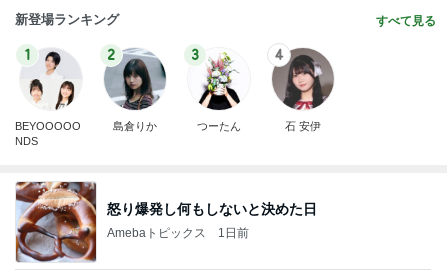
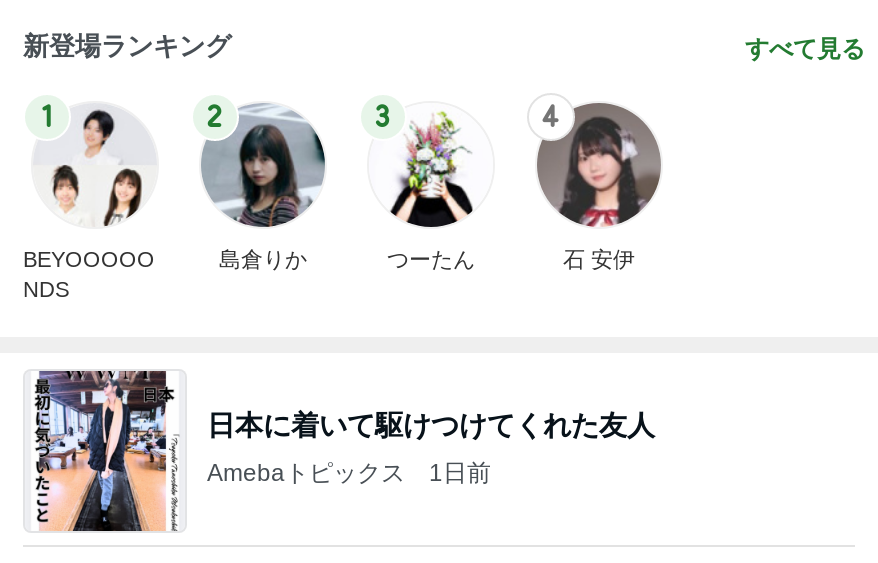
[15,181,317,263] [image] | 怒り爆発し何もしないと決めた日 -> [25,369,655,533] [image] | 日本に着いて駆けつけてくれた友人

